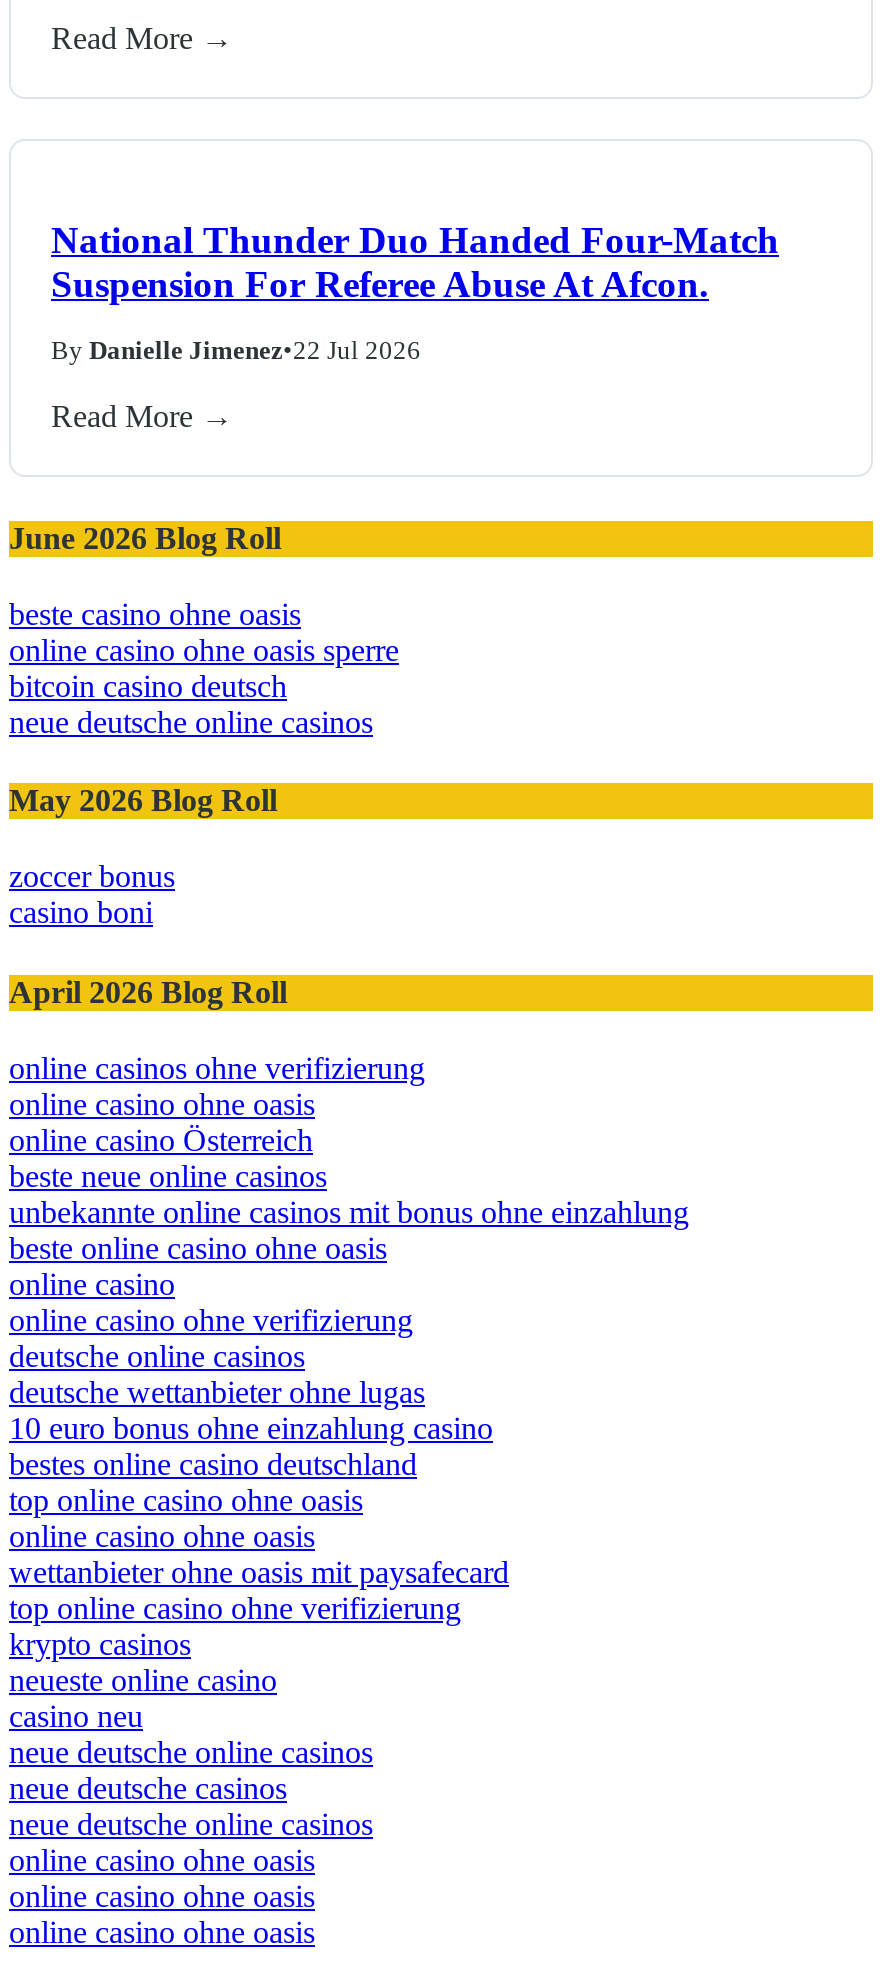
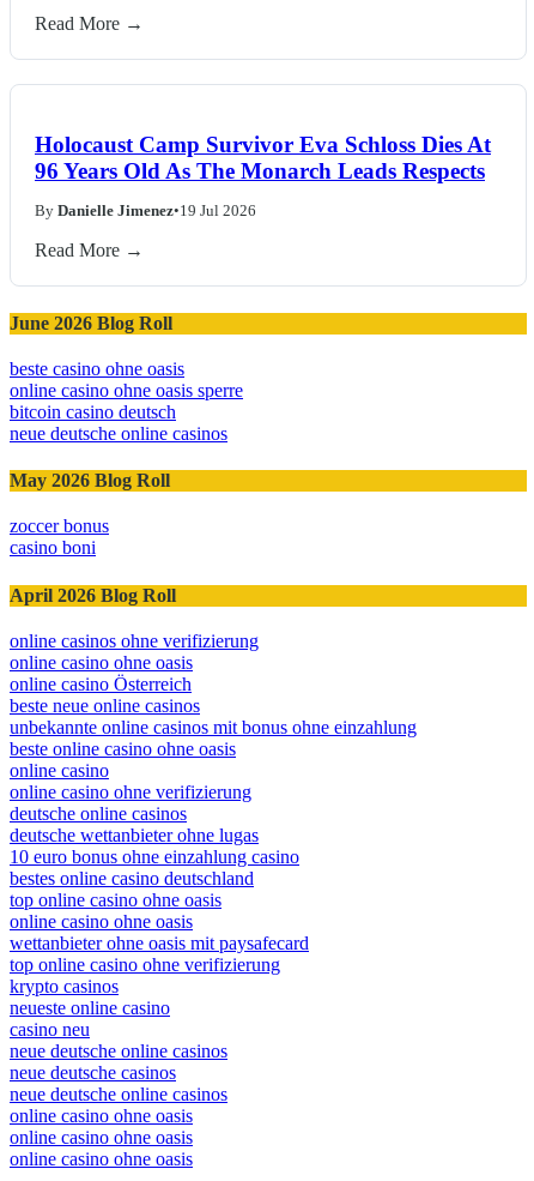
[51,220,779,306] National Thunder Duo Handed Four-Match | Suspension For Referee Abuse At Afcon. -> [35,132,491,184] Holocaust Camp Survivor Eva Schloss Dies At | 96 Years Old As The Monarch Leads Respects
[51,338,421,366] By Danielle Jimenez•22 Jul 2026 -> [35,203,256,220] By Danielle Jimenez•19 Jul 2026

